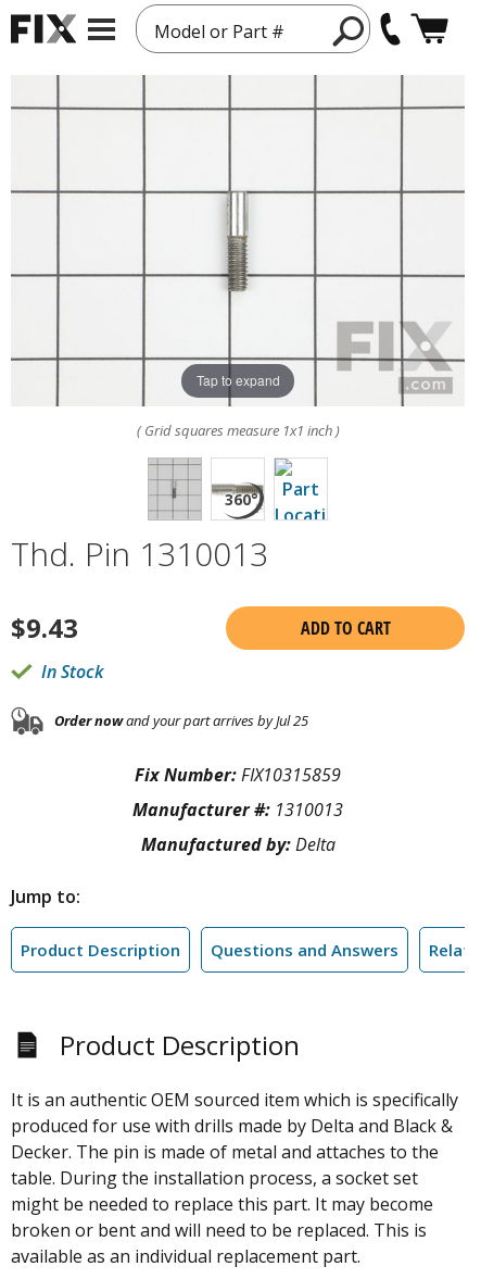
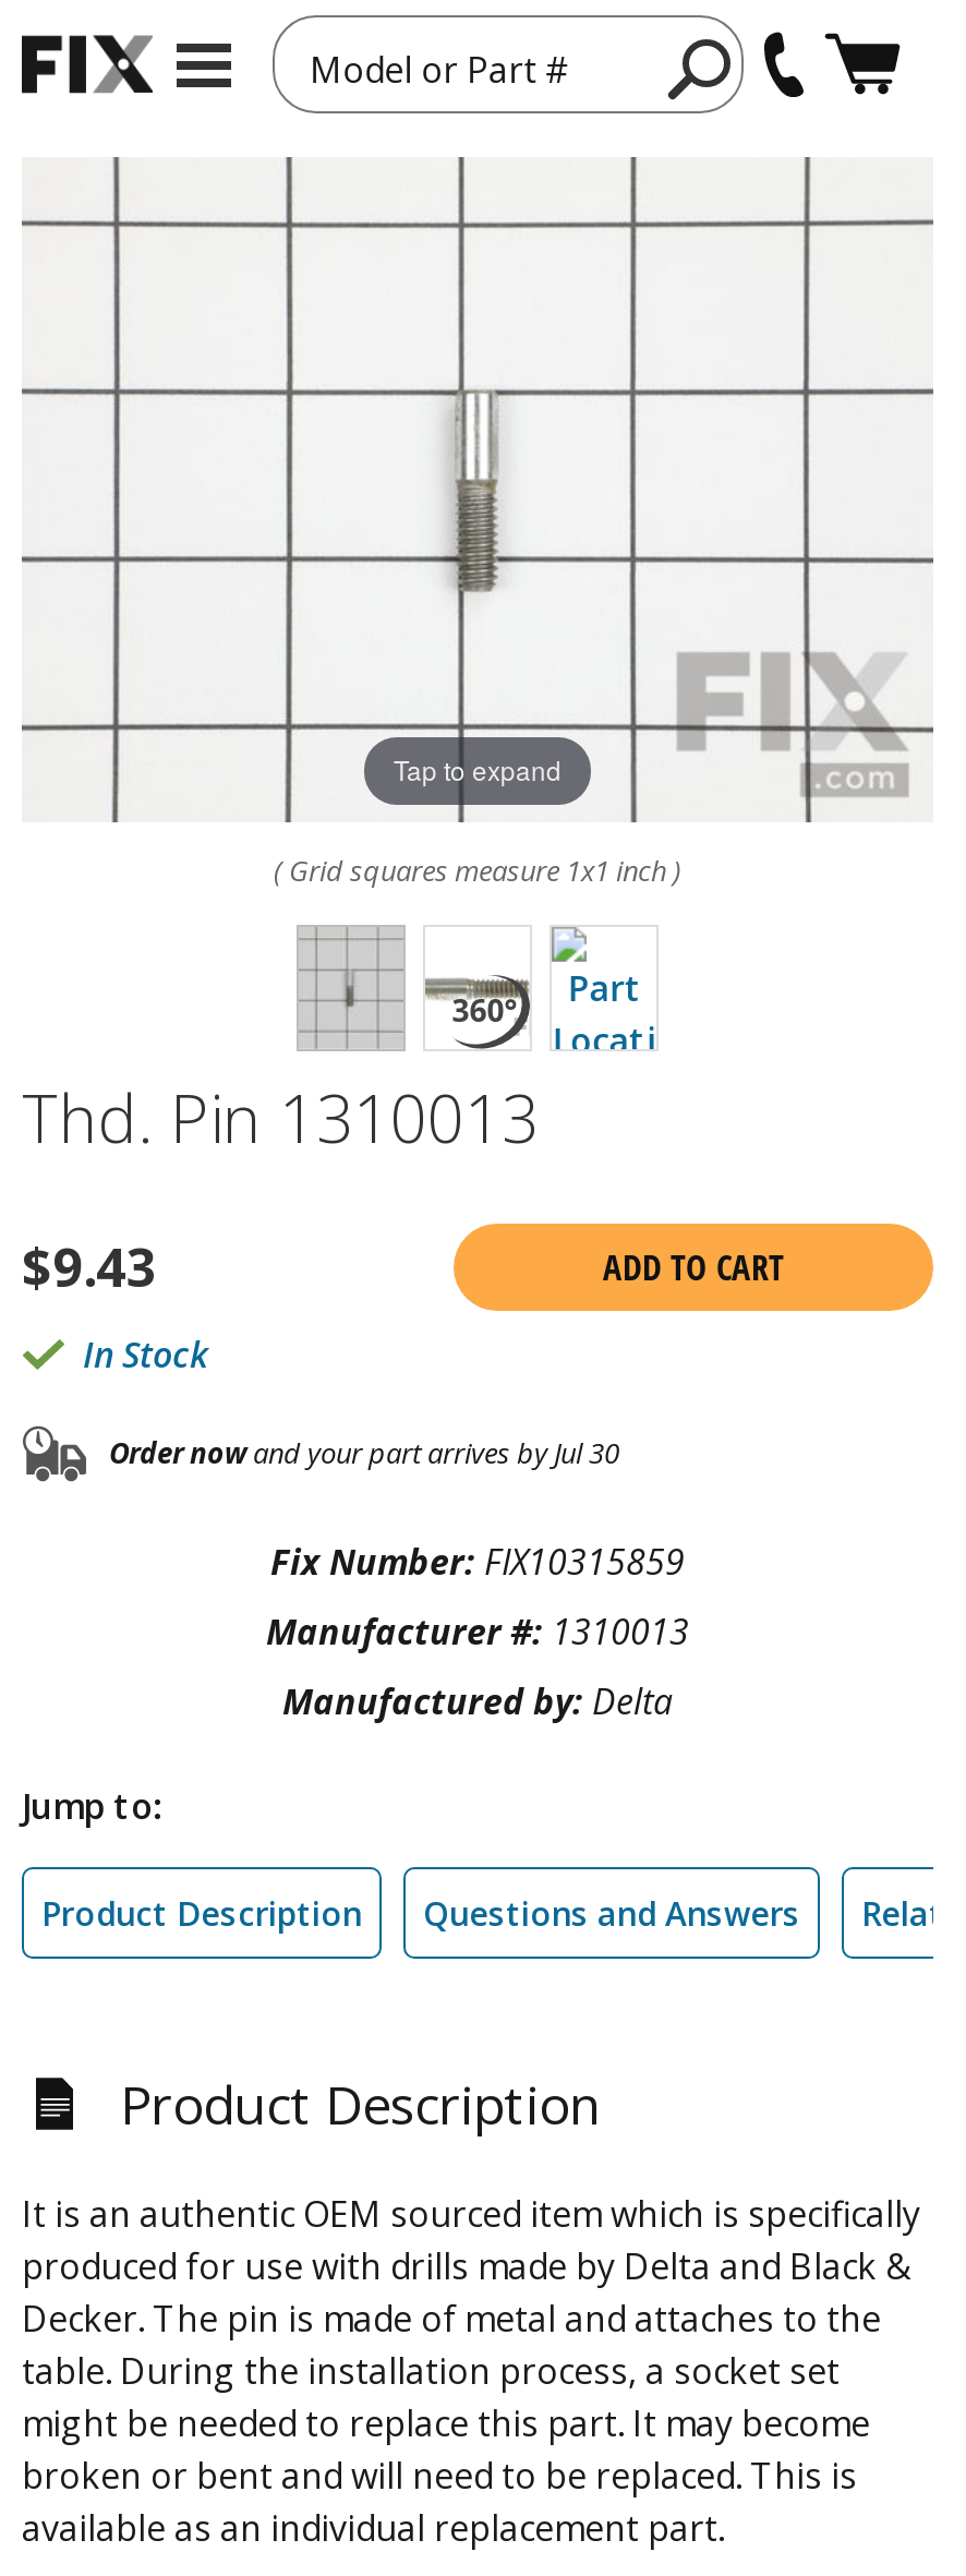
[54,711,308,731] Order nowand your part arrives by Jul 25 -> [109,1434,619,1473] Order nowand your part arrives by Jul 30

